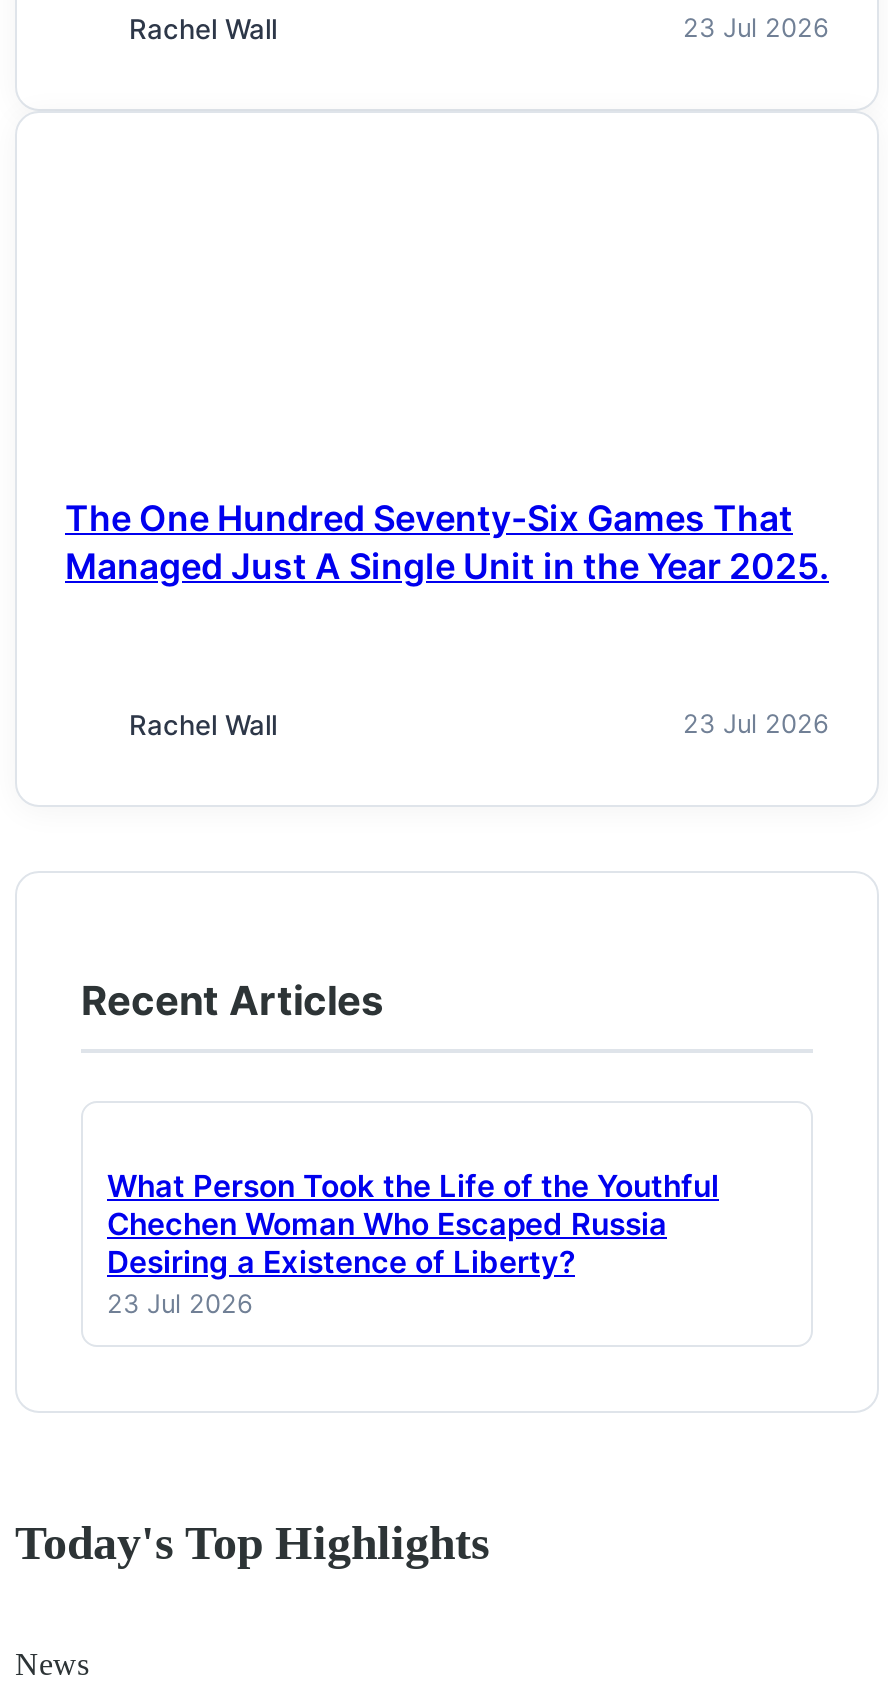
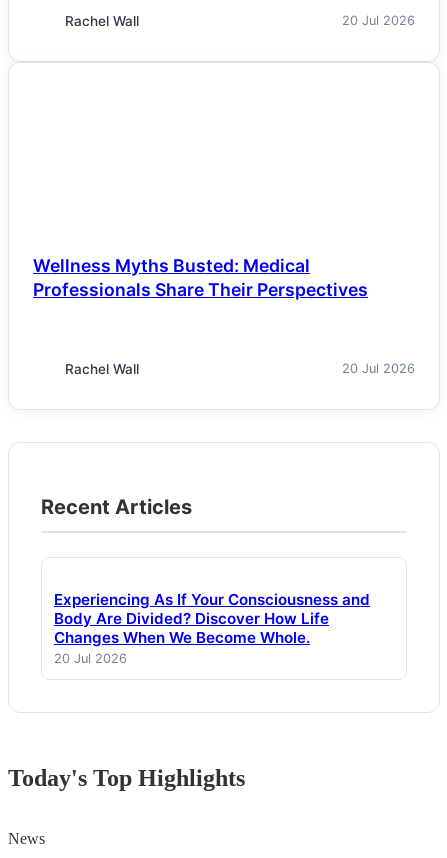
[683,14,829,44] 23 Jul 2026 -> [342,13,415,28] 20 Jul 2026
[65,498,829,588] The One Hundred Seventy-Six Games That | Managed Just A Single Unit in the Year 2025. -> [33,255,368,300] Wellness Myths Busted: Medical | Professionals Share Their Perspectives
[683,710,829,740] 23 Jul 2026 -> [342,361,415,376] 20 Jul 2026
[107,1167,719,1319] What Person Took the Life of the Youthful | Chechen Woman Who Escaped Russia | Desiring a Existence of Liberty? | 23 Jul 2026 -> [54,590,370,666] Experiencing As If Your Consciousness and | Body Are Divided? Discover How Life | Changes When We Become Whole. | 20 Jul 2026

